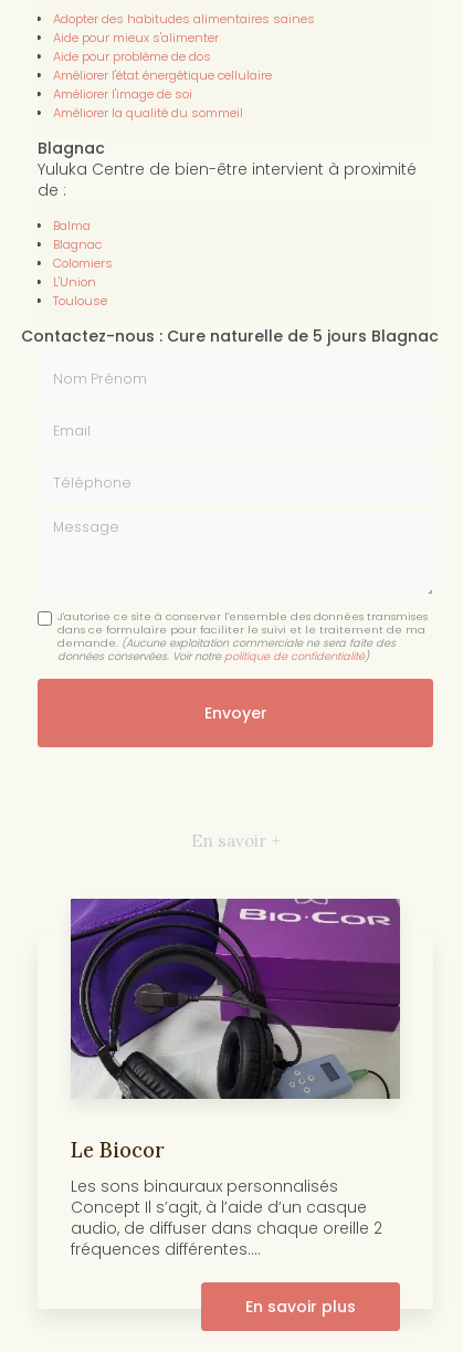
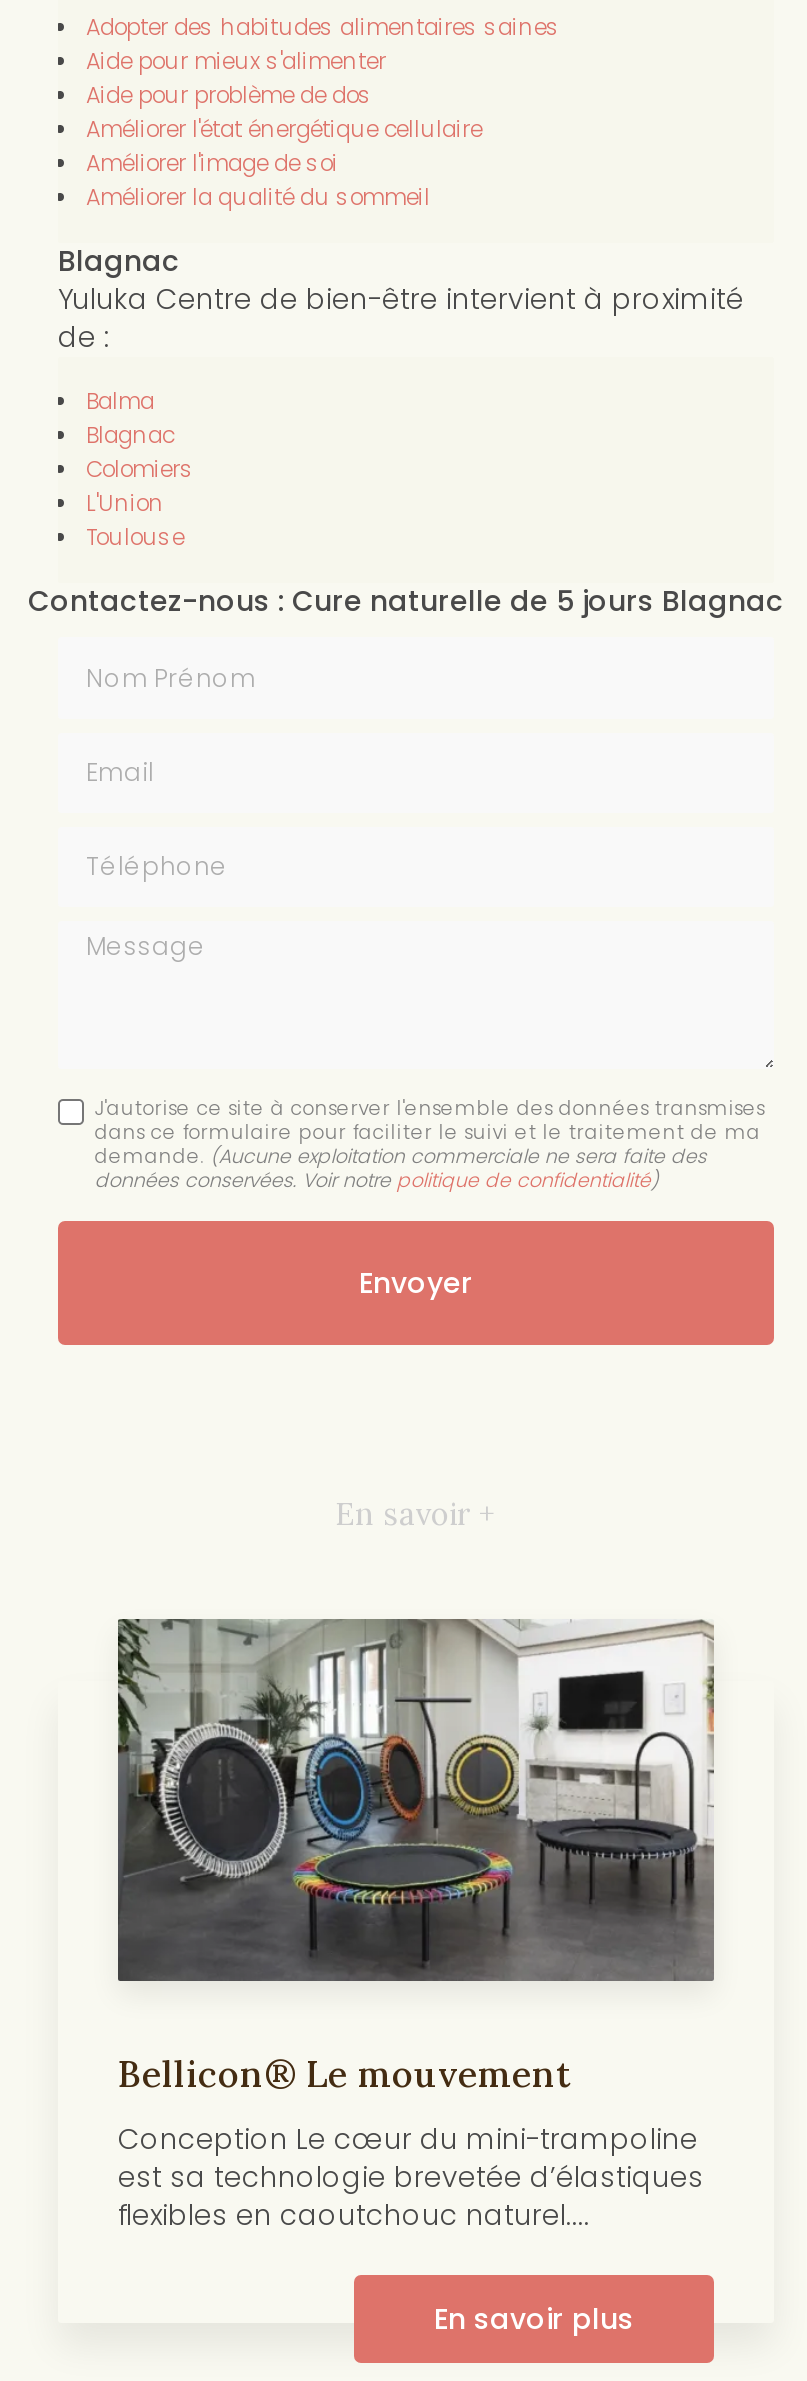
[70,898,401,1163] [image] | Le Biocor -> [116,1617,716,2098] [image] | Bellicon® Le mouvement
[71,1175,382,1261] Les sons binauraux personnalisés | Concept Il s’agit, à l’aide d’un casque | audio, de diffuser dans chaque oreille 2 | fréquences différentes.... -> [118,2120,704,2236] Conception Le cœur du mini-trampoline | est sa technologie brevetée d’élastiques | flexibles en caoutchouc naturel....

